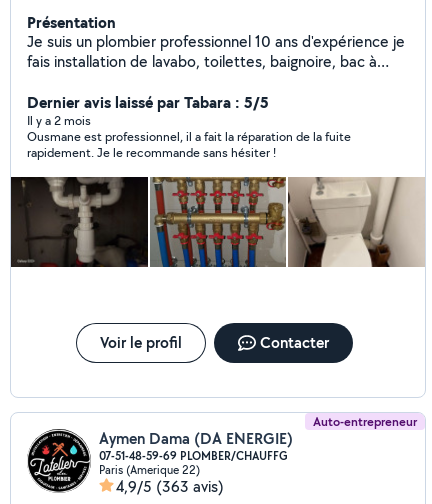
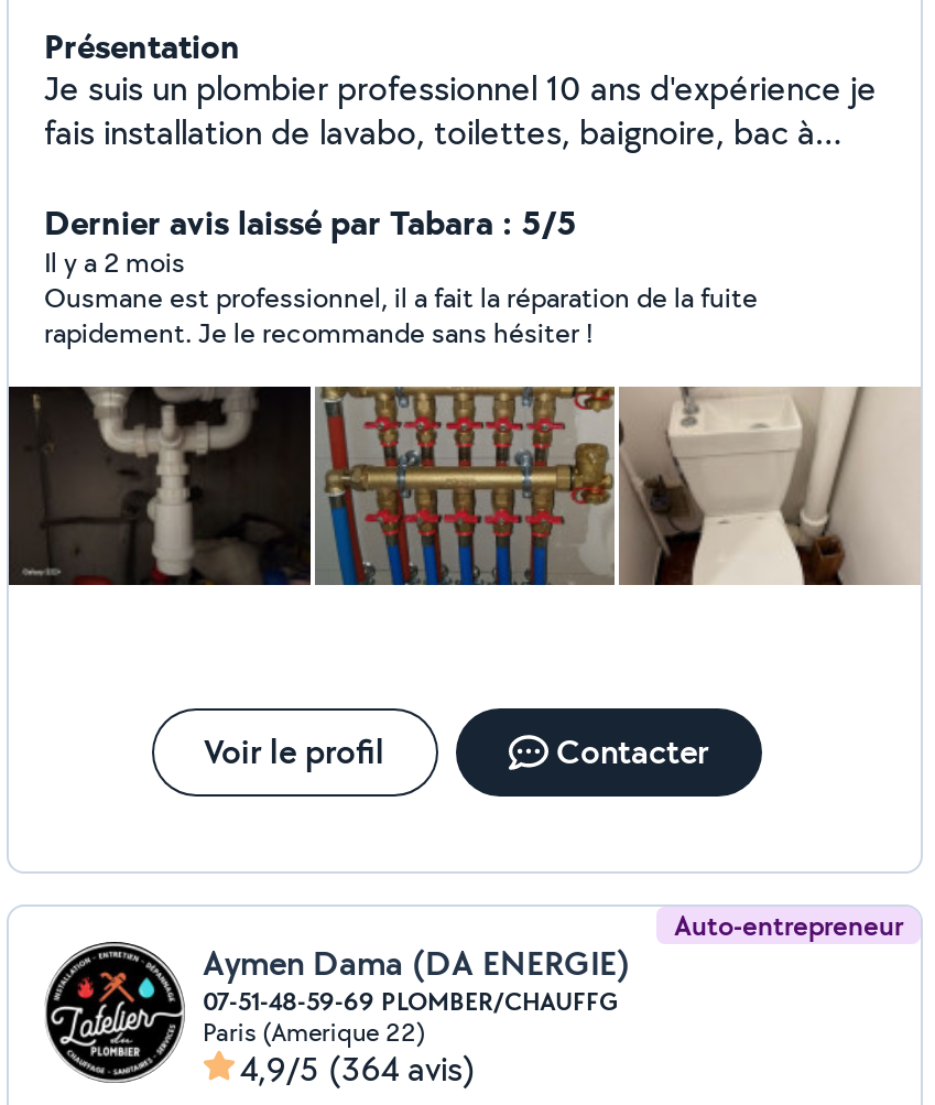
[116,476,224,497] 4,9/5 (363 avis) -> [240,1046,476,1092] 4,9/5 (364 avis)

